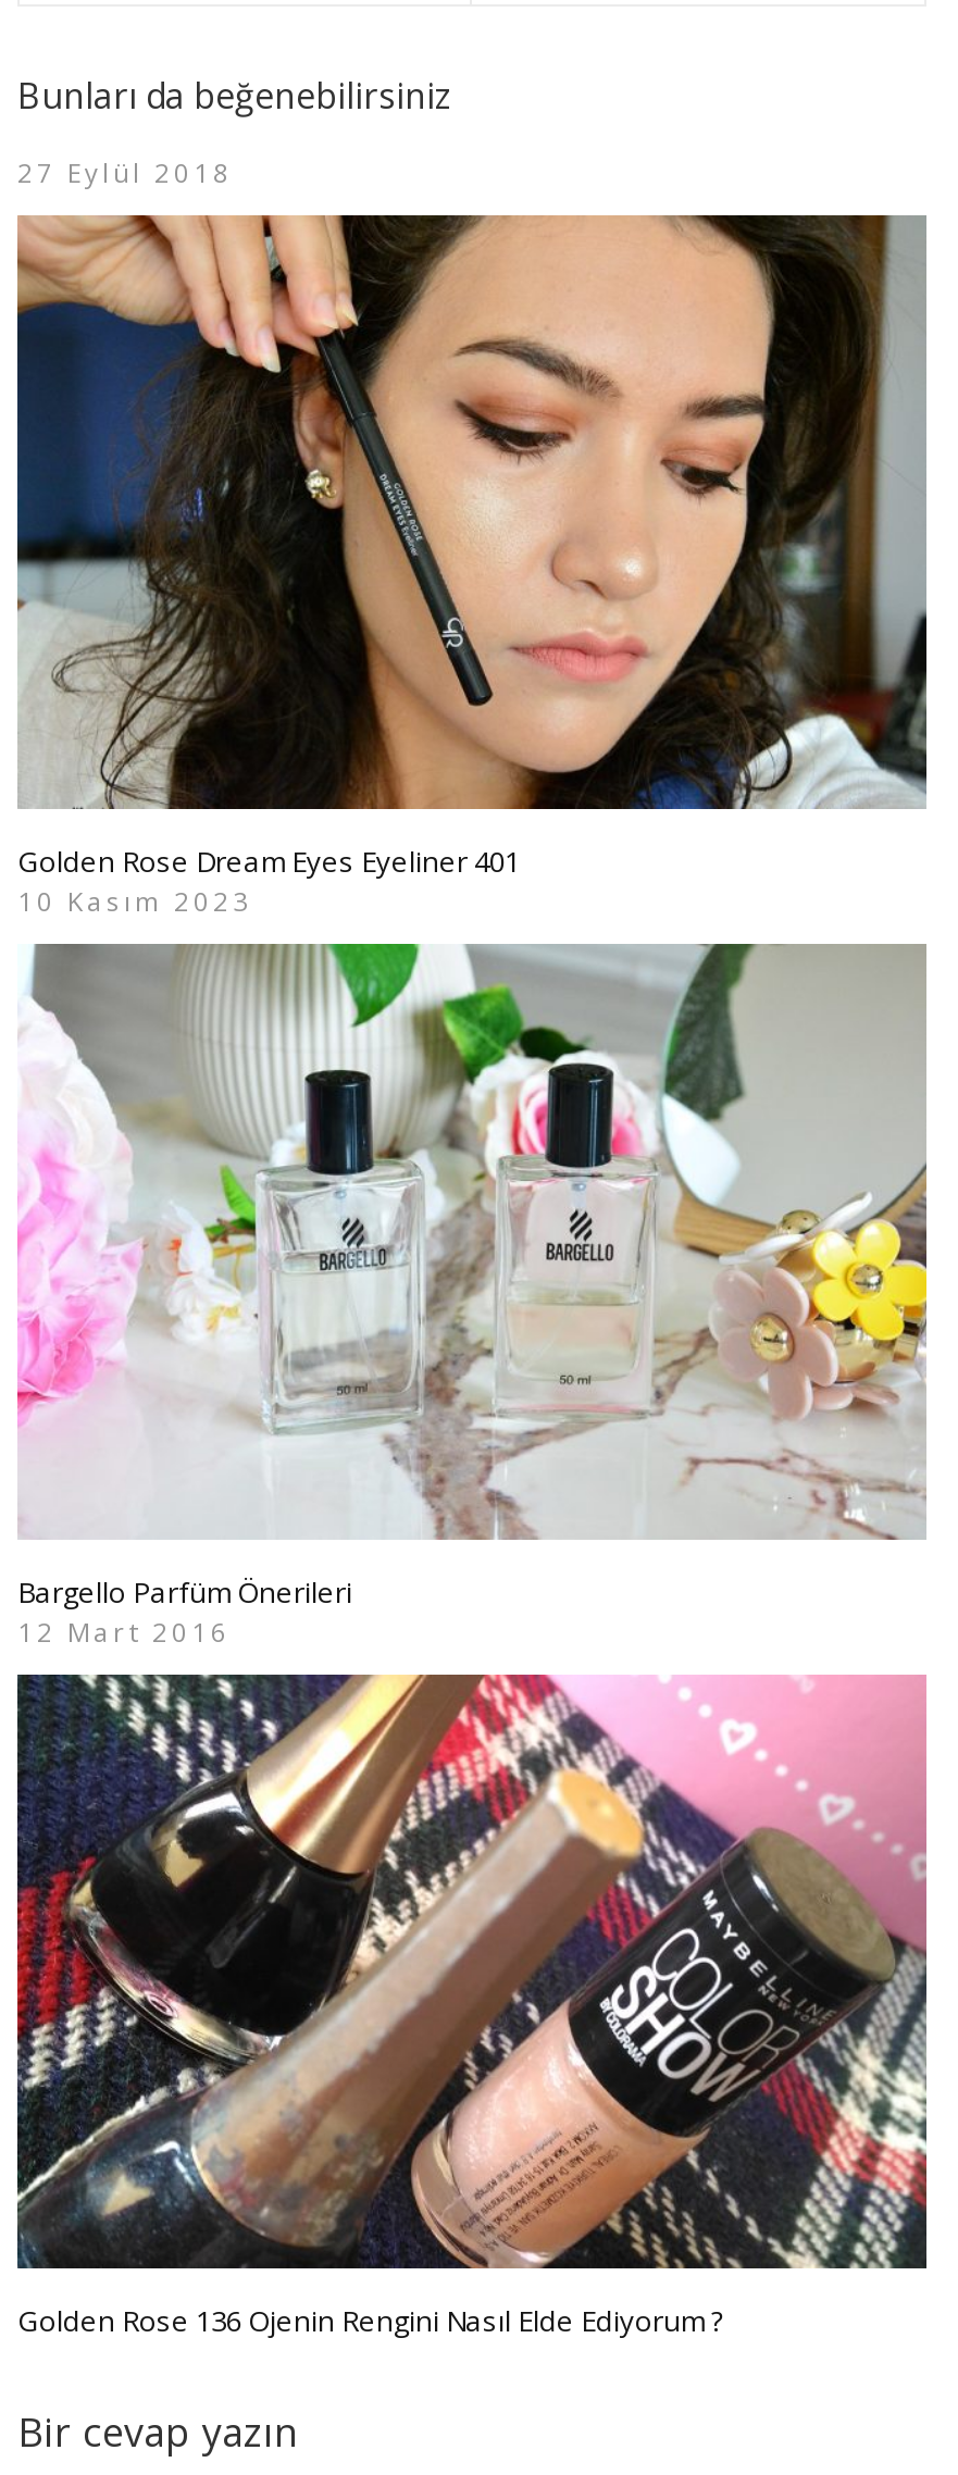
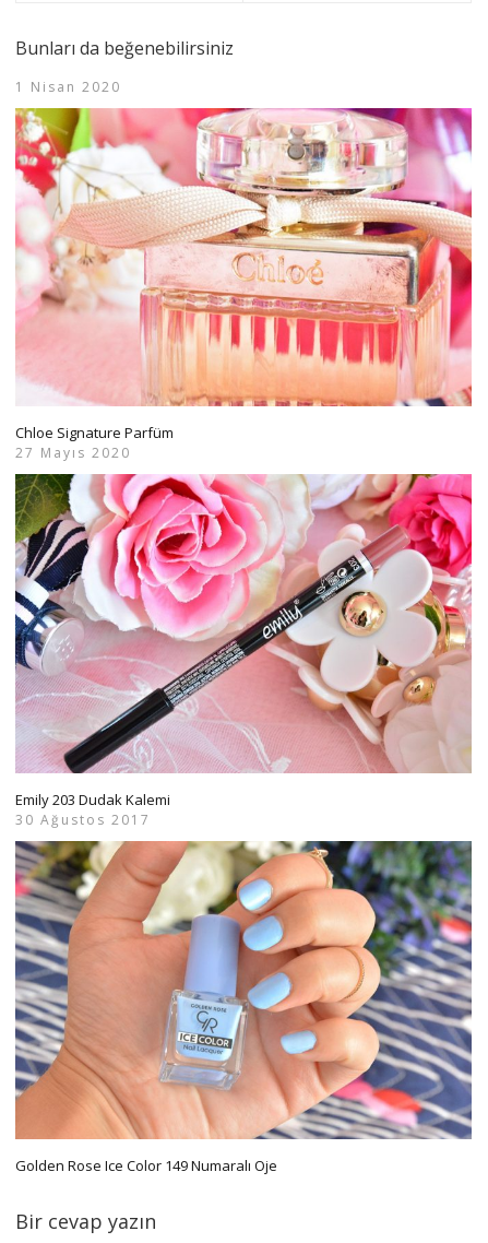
[17,154,233,191] 27 Eylül 2018 -> [15,77,121,96] 1 Nisan 2020
[15,213,929,921] [image] | Golden Rose Dream Eyes Eyeliner 401 | 10 Kasım 2023 -> [14,107,473,462] [image] | Chloe Signature Parfüm | 27 Mayıs 2020
[15,942,929,1650] [image] | Bargello Parfüm Önerileri | 12 Mart 2016 -> [14,473,473,829] [image] | Emily 203 Dudak Kalemi | 30 Ağustos 2017
[15,1672,929,2341] [image] | Golden Rose 136 Ojenin Rengini Nasıl Elde Ediyorum ? -> [14,840,473,1175] [image] | Golden Rose Ice Color 149 Numaralı Oje

